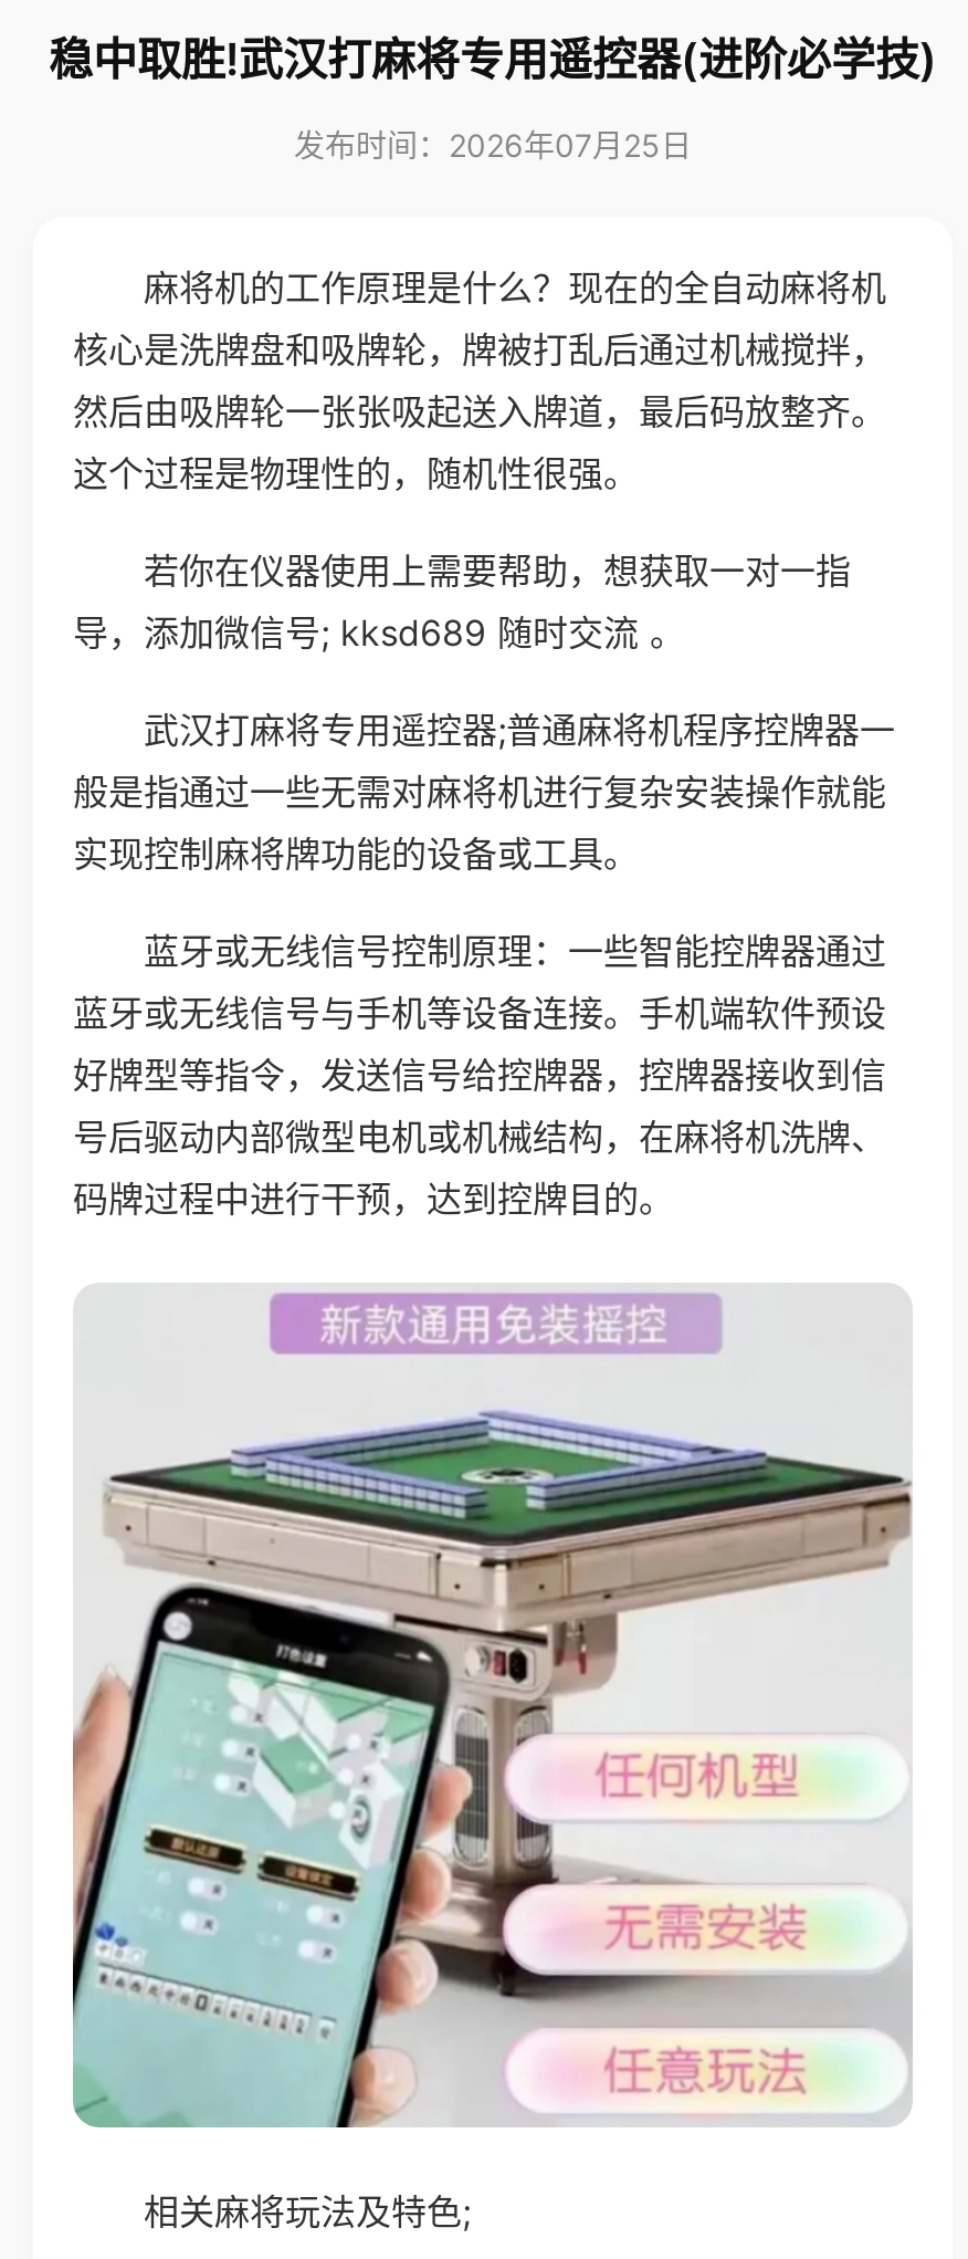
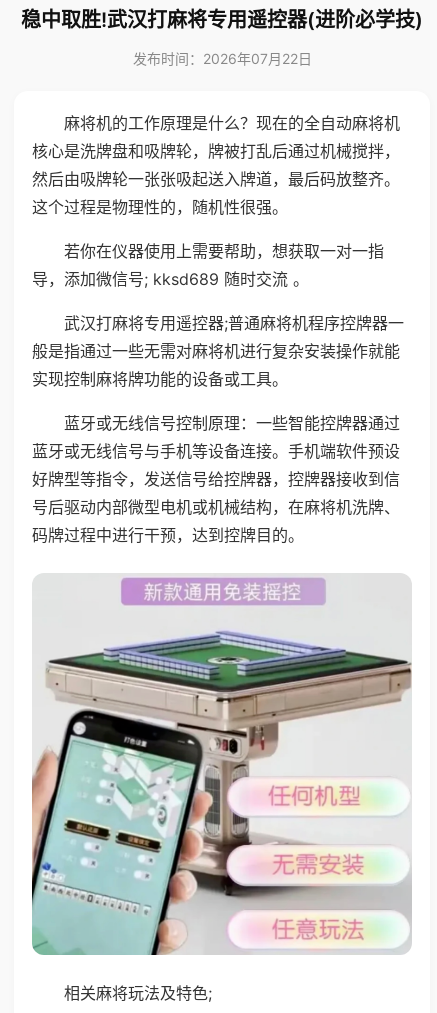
[294,126,692,164] 发布时间：2026年07月25日 -> [132,50,311,67] 发布时间：2026年07月22日

